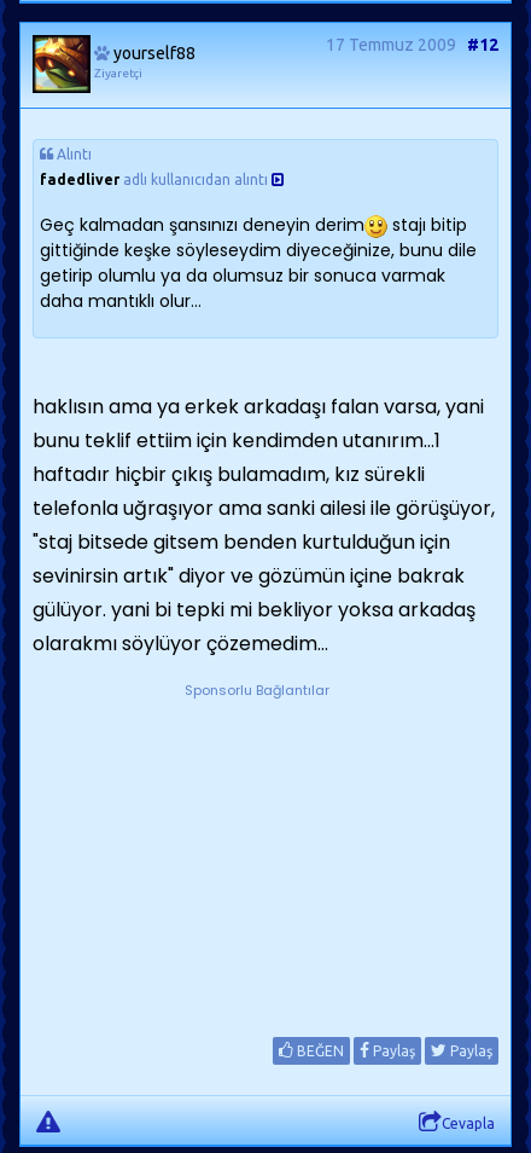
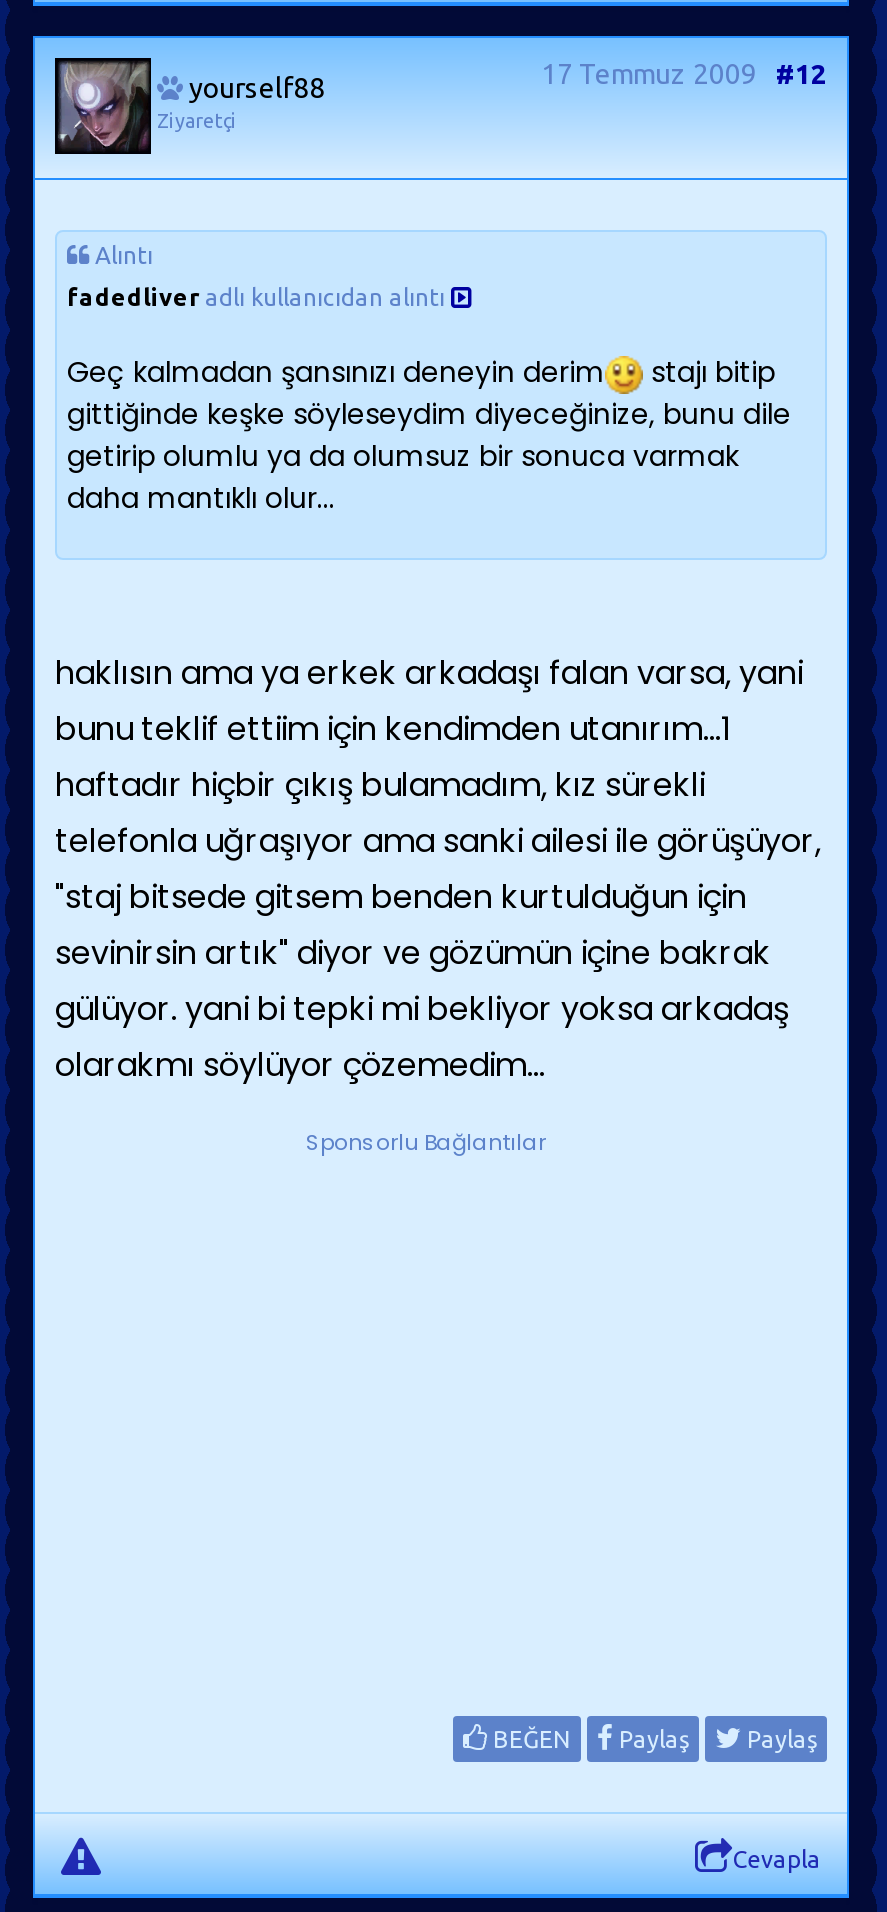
[34,37,89,92] [image] -> [57,62,147,152] [image]

